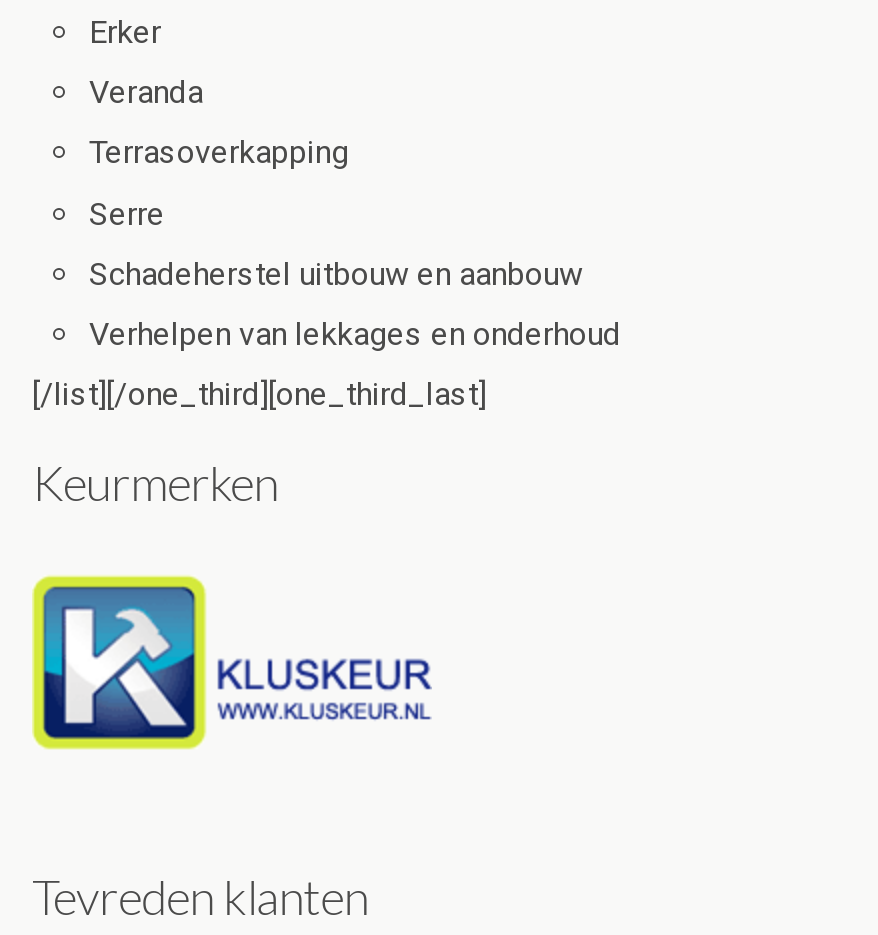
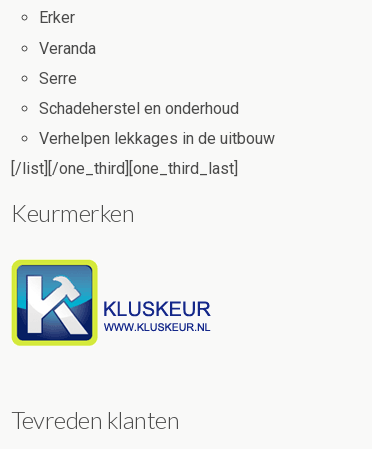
[89,133,349,171] Terrasoverkapping -> none
[89,254,583,292] Schadeherstel uitbouw en aanbouw -> [39,99,239,118] Schadeherstel en onderhoud
[89,314,621,352] Verhelpen van lekkages en onderhoud -> [39,129,275,148] Verhelpen lekkages in de uitbouw

